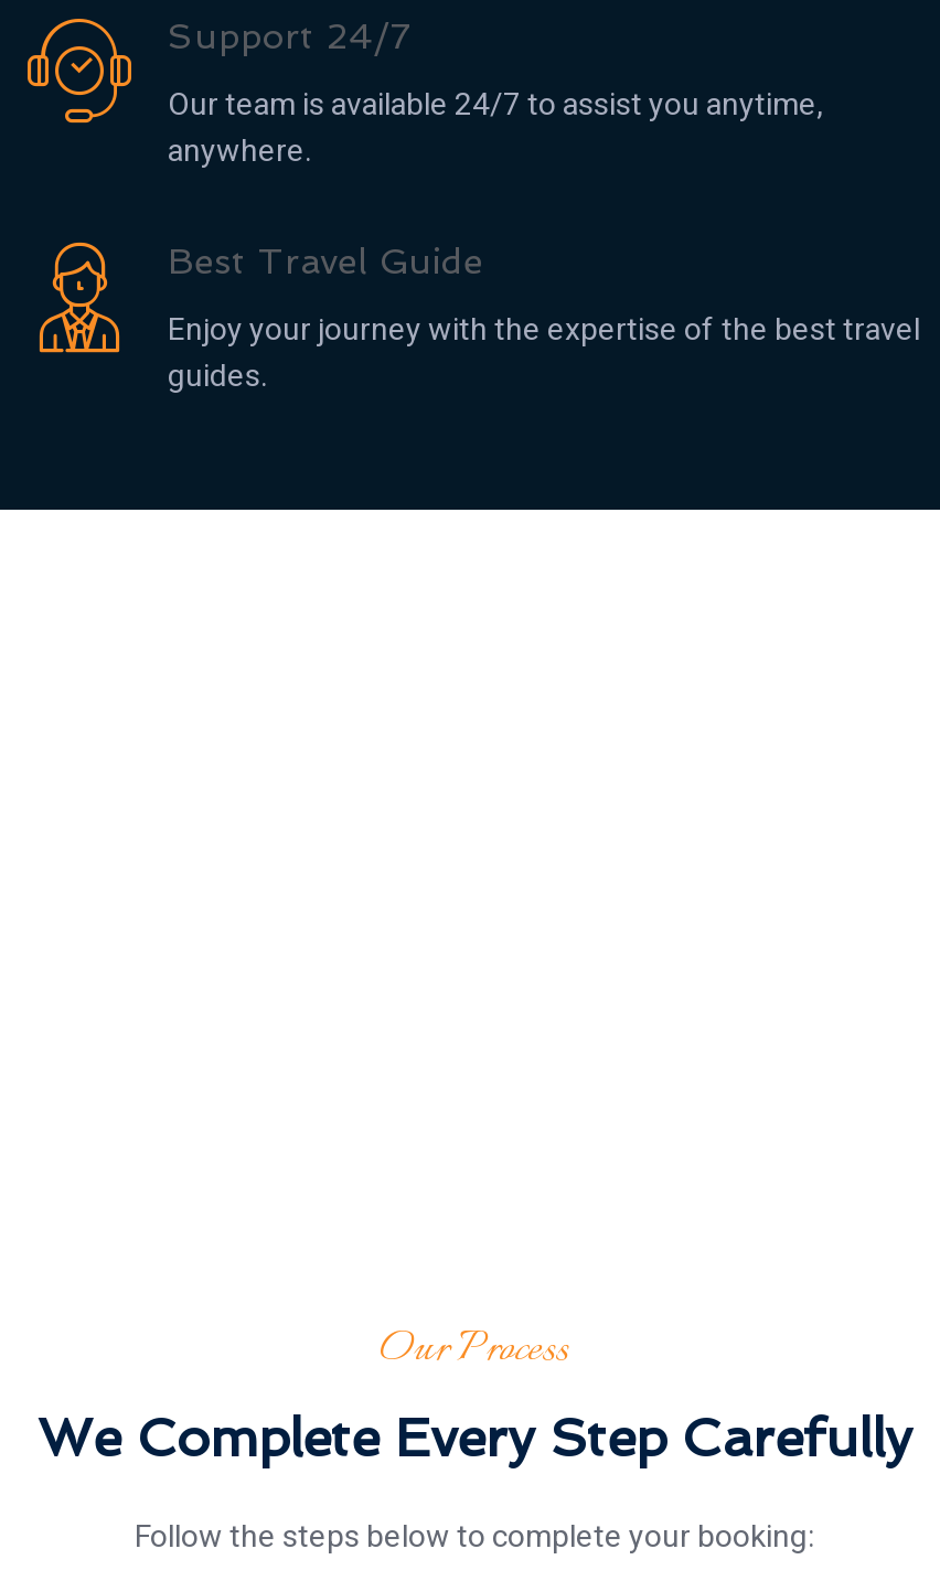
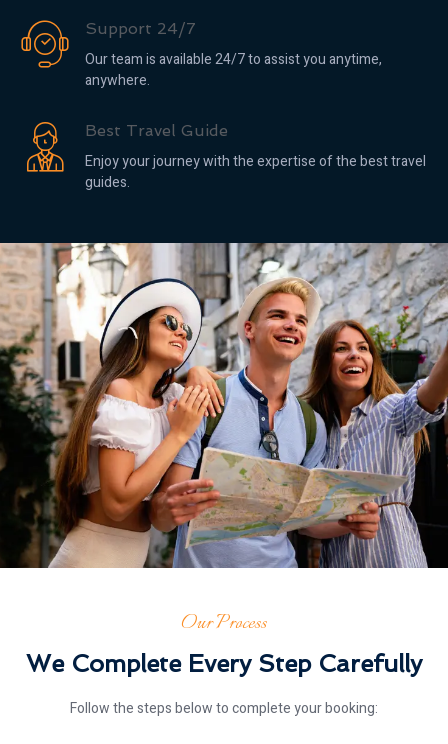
none -> [3,242,445,569] [image]

